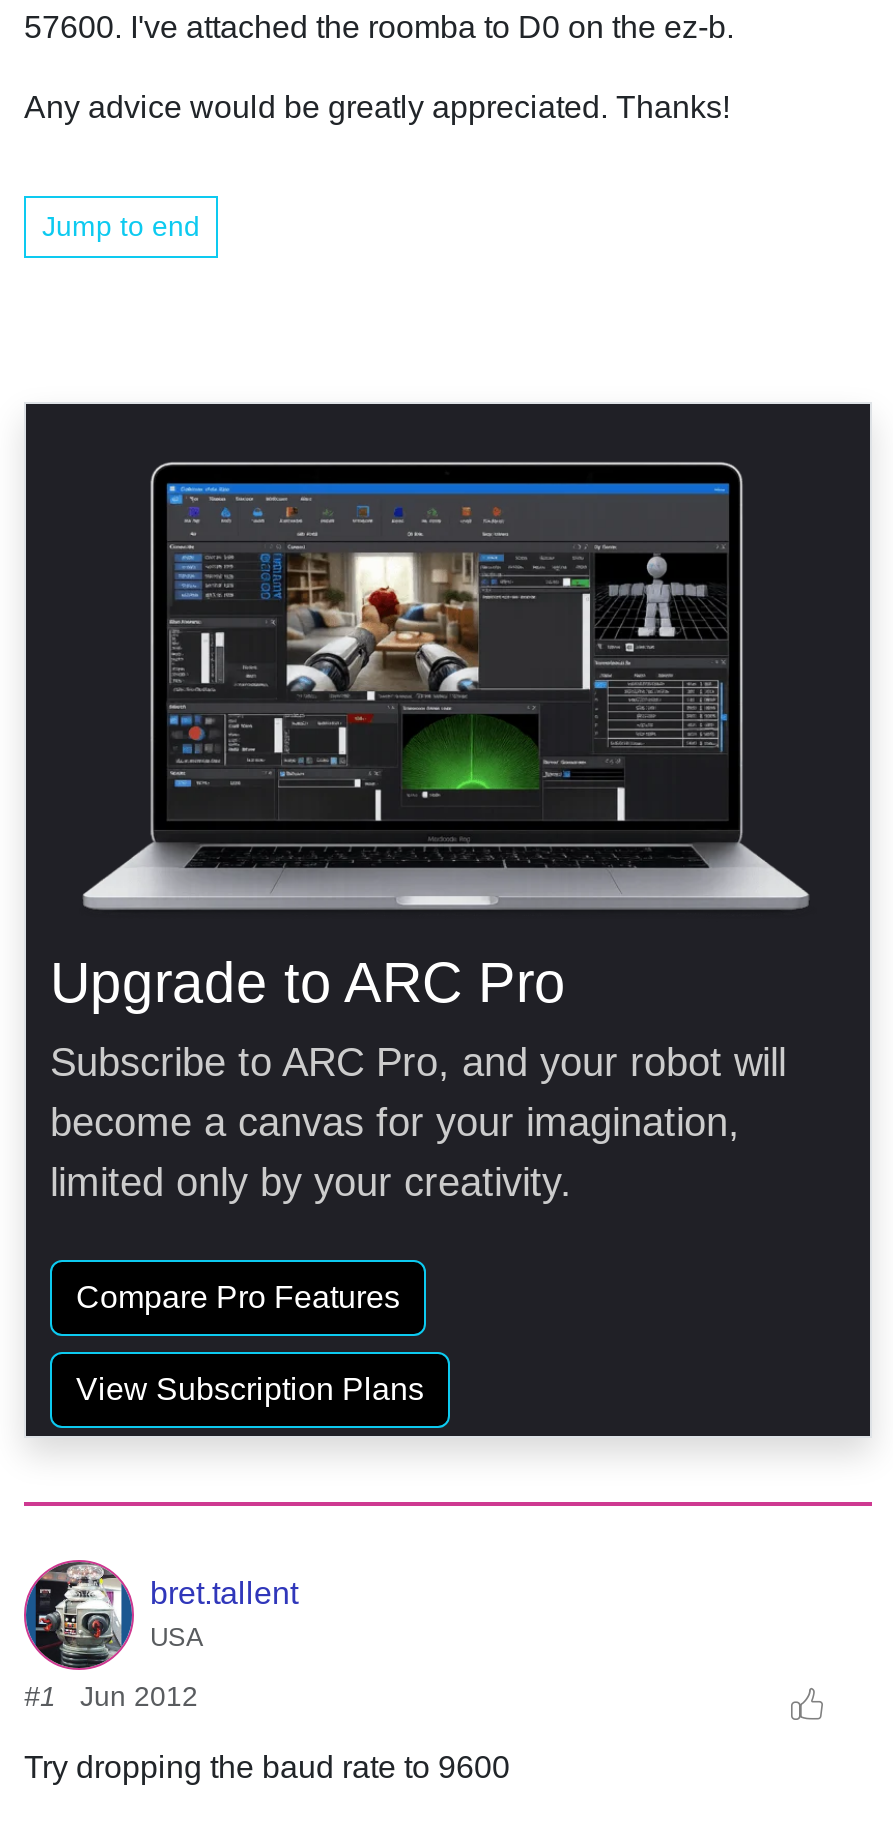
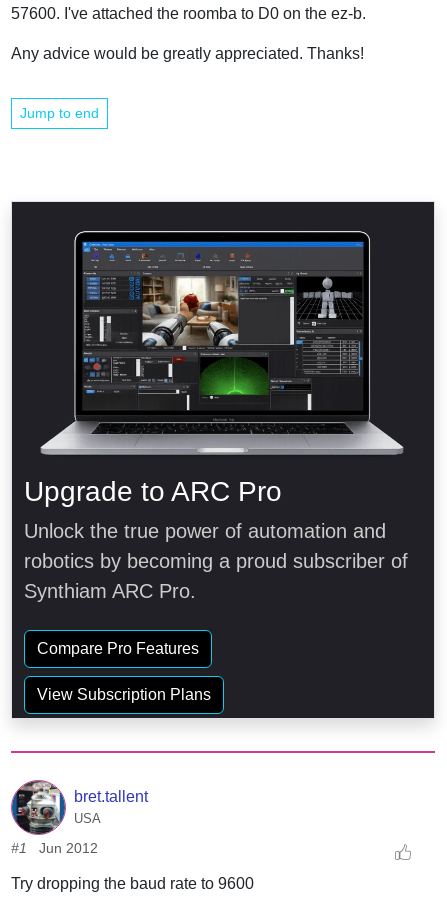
[50,1041,786,1205] Subscribe to ARC Pro, and your robot will | become a canvas for your imagination, | limited only by your creativity. -> [24,520,408,602] Unlock the true power of automation and | robotics by becoming a proud subscriber of | Synthiam ARC Pro.

